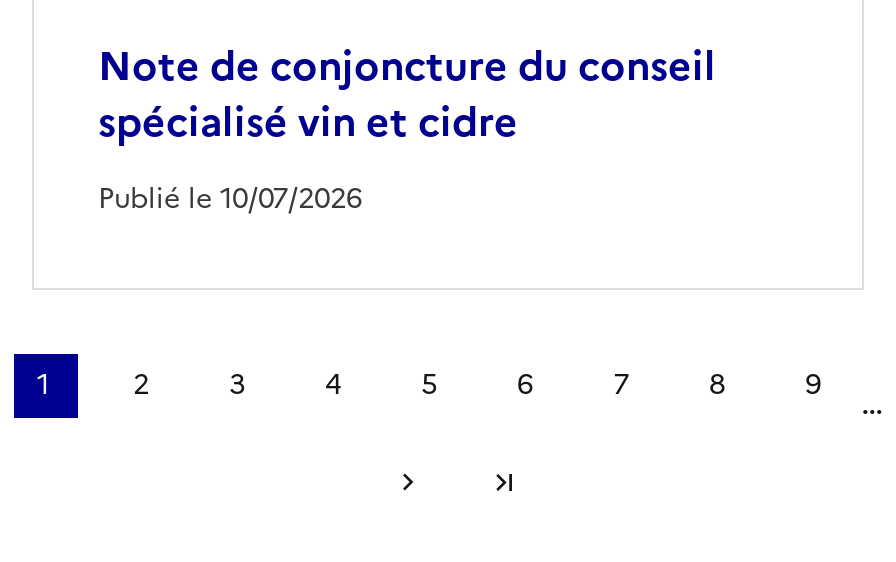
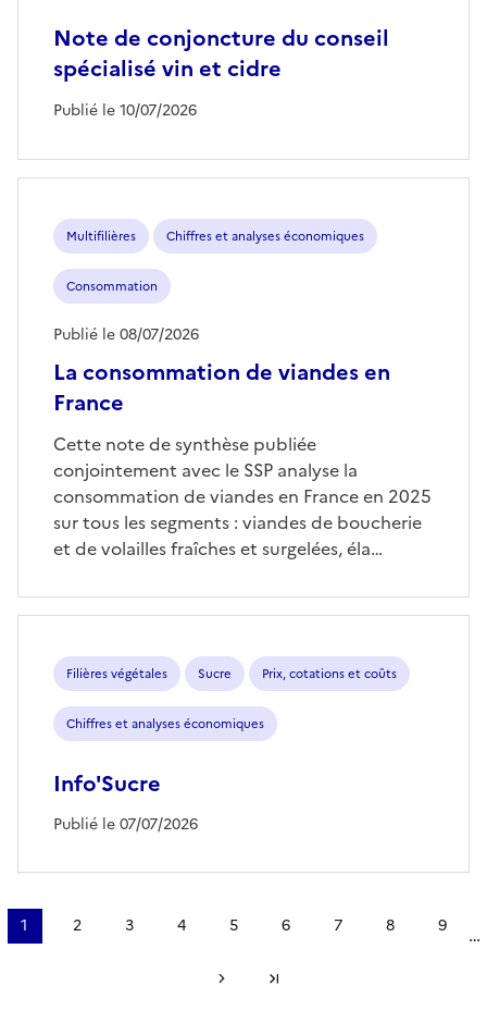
none -> [53,227,390,419] Multifilières | Chiffres et analyses économiques | Consommation | La consommation de viandes en | France
none -> [53,323,199,346] Publié le 08/07/2026
none -> [53,431,432,561] Cette note de synthèse publiée | conjointement avec le SSP analyse la | consommation de viandes en France en 2025 | sur tous les segments : viandes de boucherie | et de volailles fraîches et surgelées, éla…
none -> [53,665,397,836] Filières végétales | Sucre | Prix, cotations et coûts | Chiffres et analyses économiques | Info'Sucre | Publié le 07/07/2026

